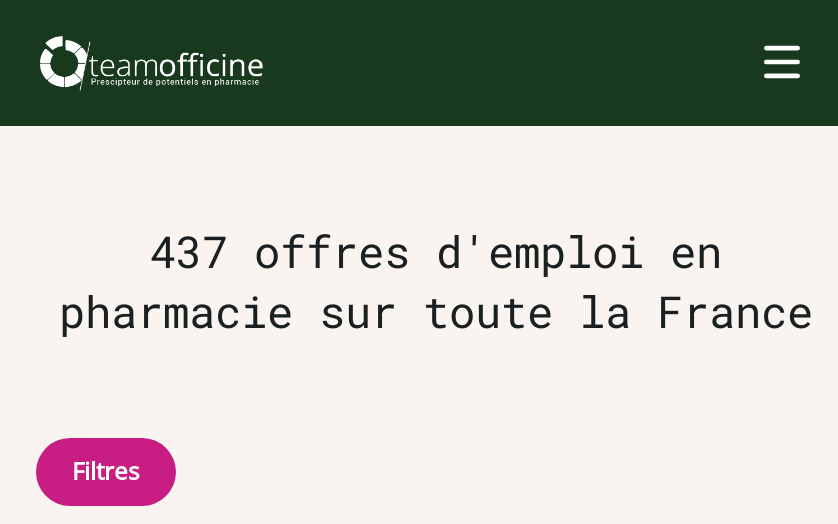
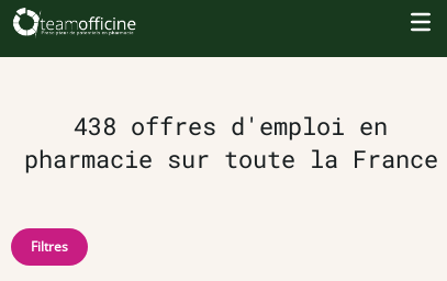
[150,222,722,280] 437 offres d'emploi en -> [74,110,388,142] 438 offres d'emploi en

